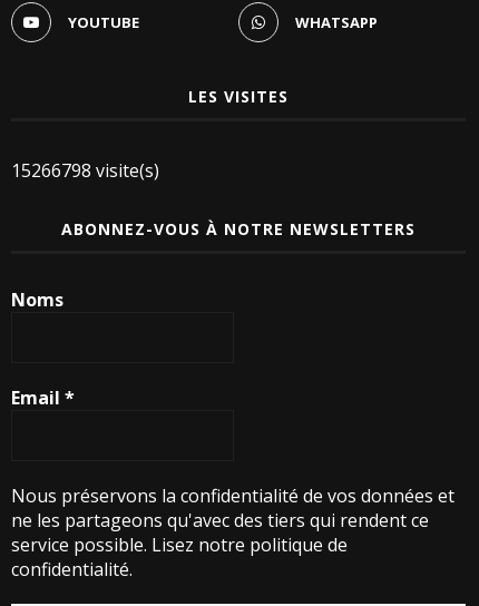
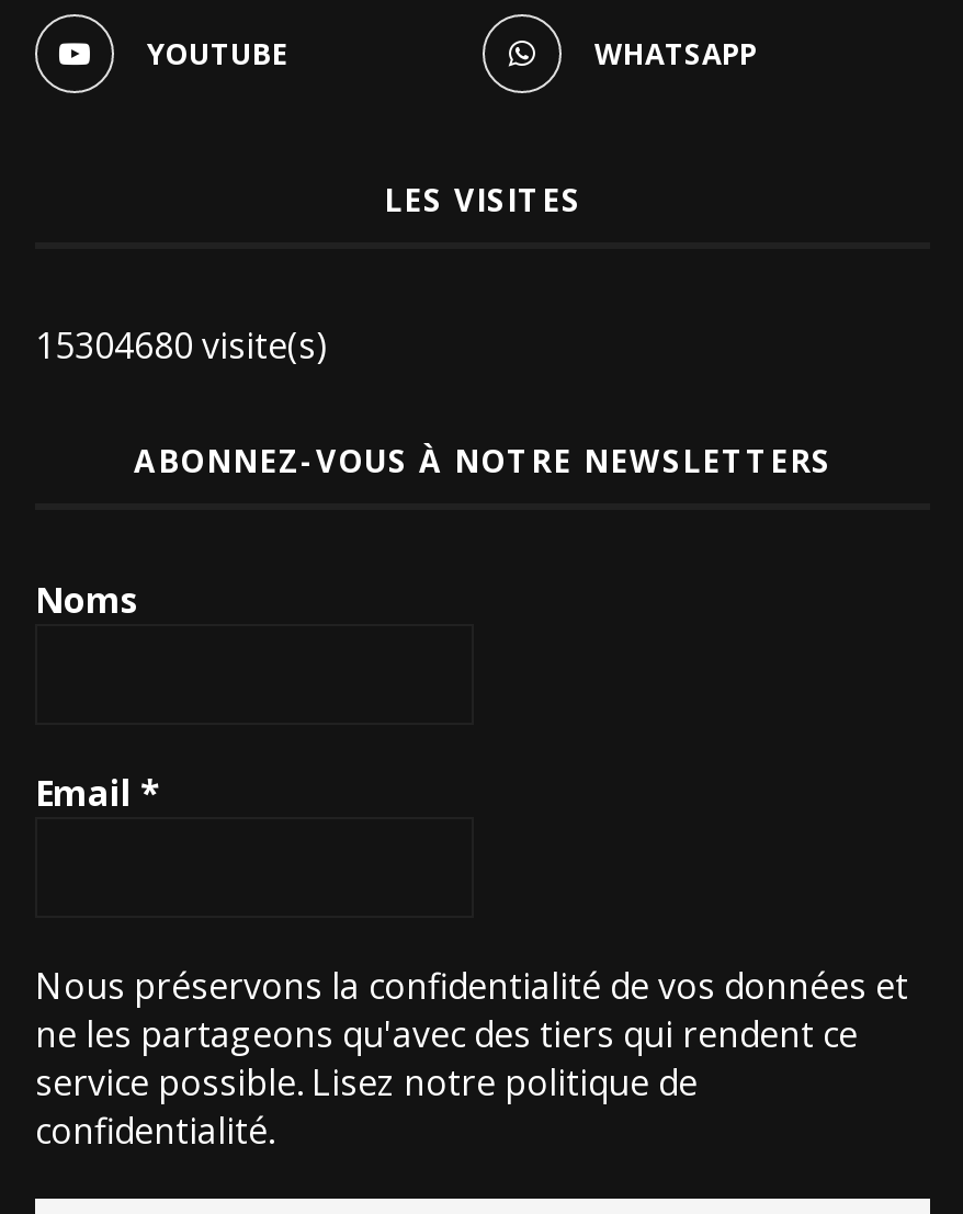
[11,158,159,182] 15266798 visite(s) -> [35,320,327,369] 15304680 visite(s)

